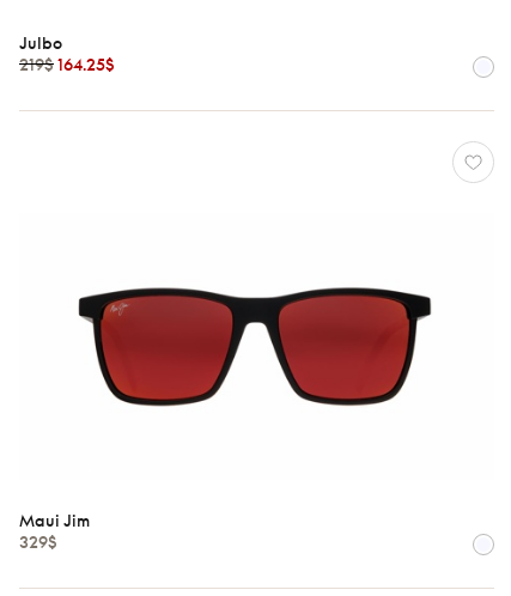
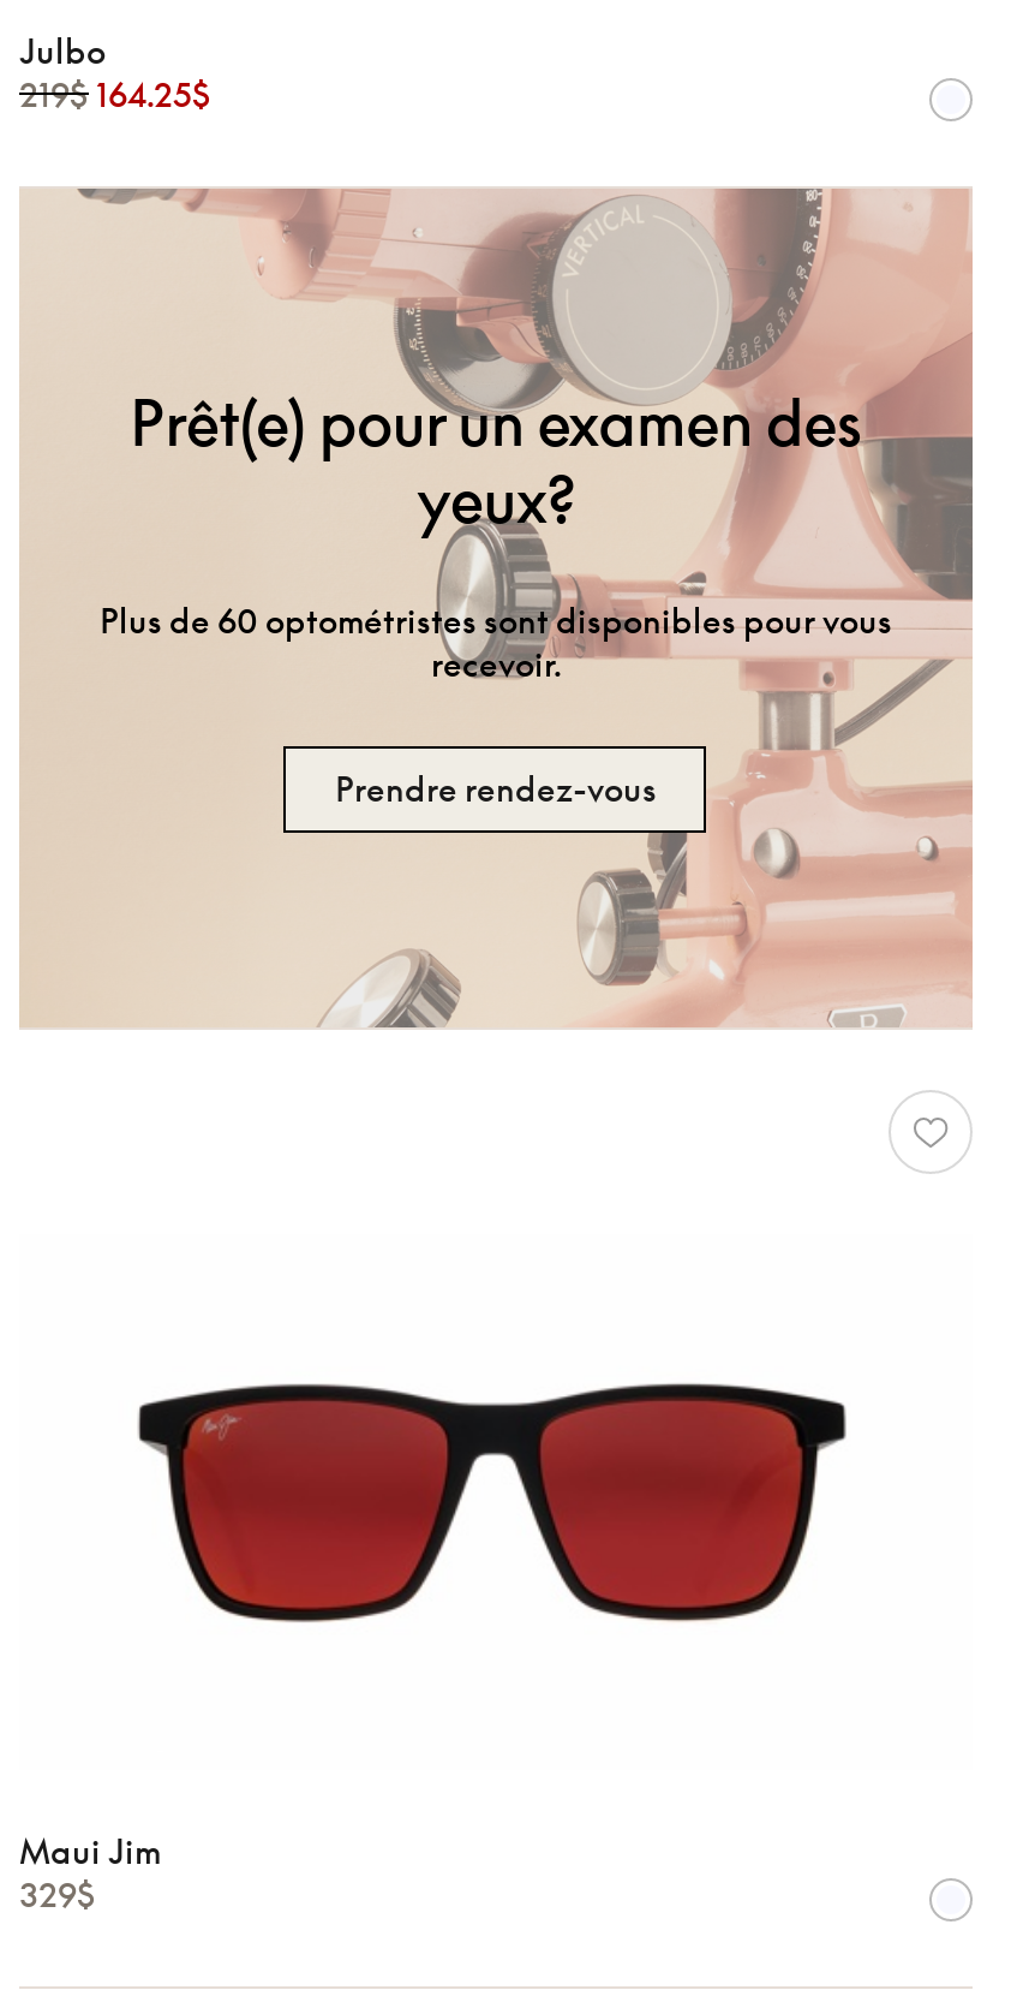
none -> [19,186,975,1030] [image] | Prêt(e) pour un examen des | yeux? | Plus de 60 optométristes sont disponibles pour vous | recevoir. | Prendre rendez-vous

